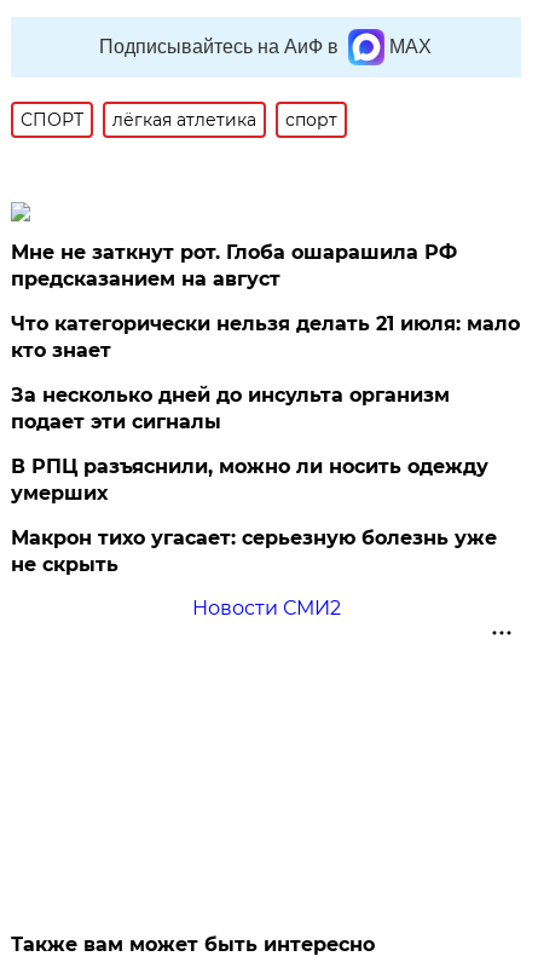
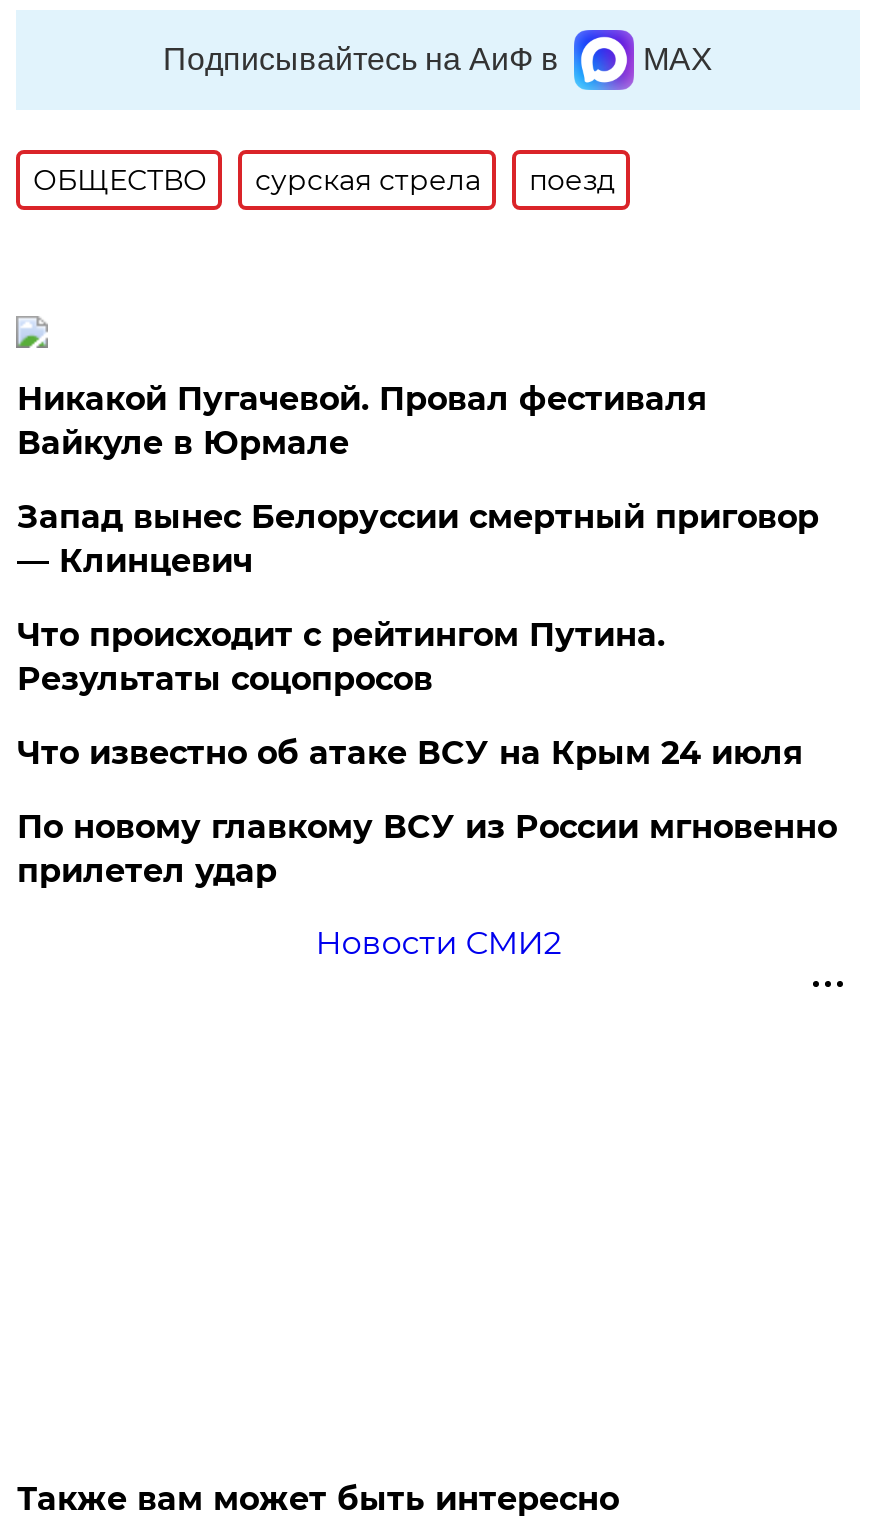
[21,109,338,131] СПОРТ | лёгкая атлетика | спорт -> [33,162,615,198] ОБЩЕСТВО | сурская стрела | поезд
[11,241,457,290] Мне не заткнут рот. Глоба ошарашила РФ | предсказанием на август -> [17,380,707,462] Никакой Пугачевой. Провал фестиваля | Вайкуле в Юрмале
[11,312,520,362] Что категорически нельзя делать 21 июля: мало | кто знает -> [17,498,819,580] Запад вынес Белоруссии смертный приговор | — Клинцевич
[11,384,450,433] За несколько дней до инсульта организм | подает эти сигналы -> [17,616,665,698] Что происходит с рейтингом Путина. | Результаты соцопросов
[11,455,489,505] В РПЦ разъяснили, можно ли носить одежду | умерших -> [17,734,803,772] Что известно об атаке ВСУ на Крым 24 июля
[11,526,497,576] Макрон тихо угасает: серьезную болезнь уже | не скрыть -> [17,808,837,890] По новому главкому ВСУ из России мгновенно | прилетел удар

